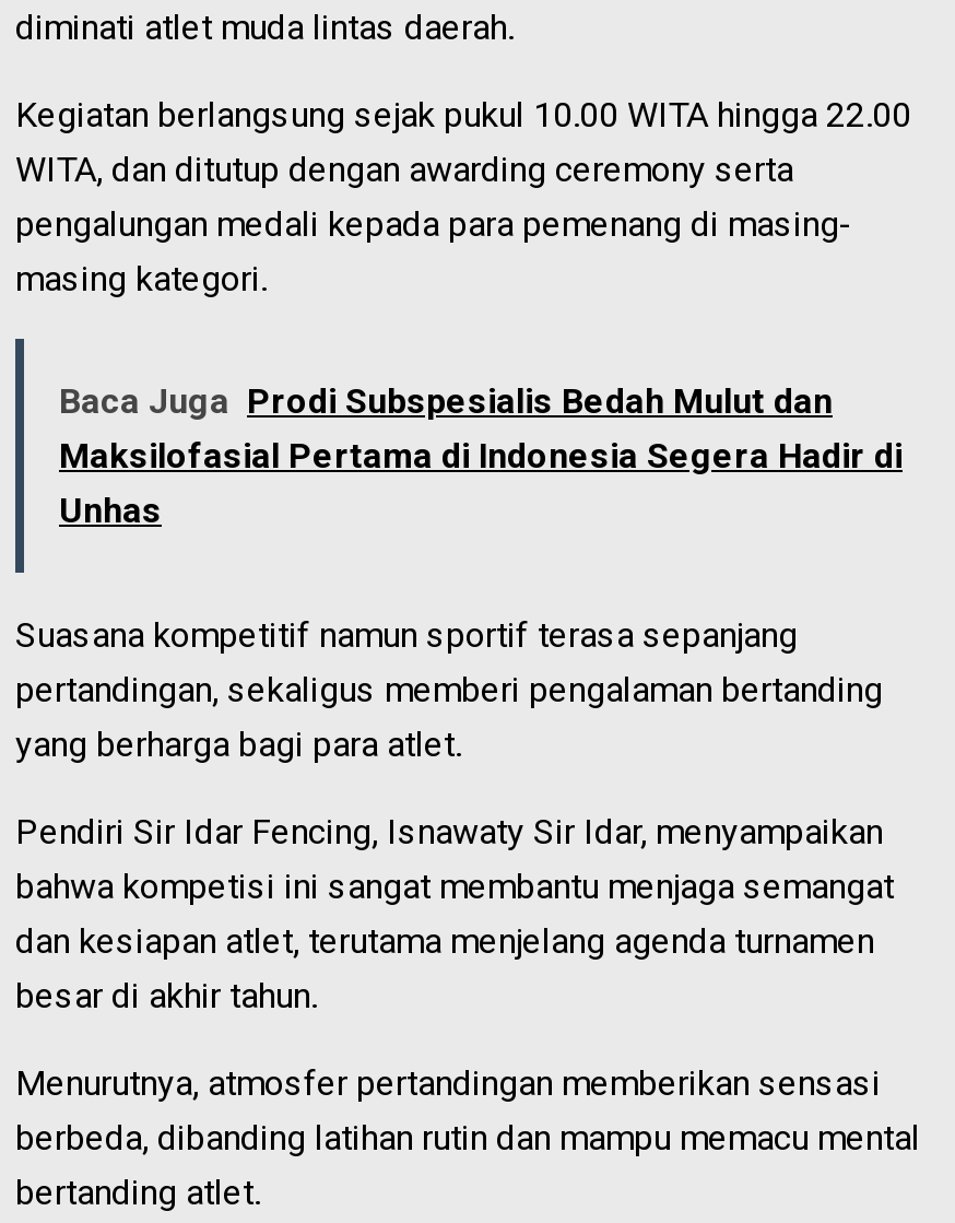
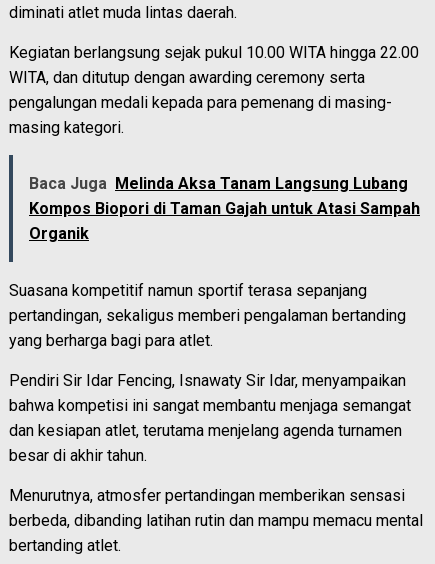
[59,380,903,531] Baca Juga Prodi Subspesialis Bedah Mulut dan | Maksilofasial Pertama di Indonesia Segera Hadir di | Unhas -> [29,174,420,243] Baca Juga Melinda Aksa Tanam Langsung Lubang | Kompos Biopori di Taman Gajah untuk Atasi Sampah | Organik

